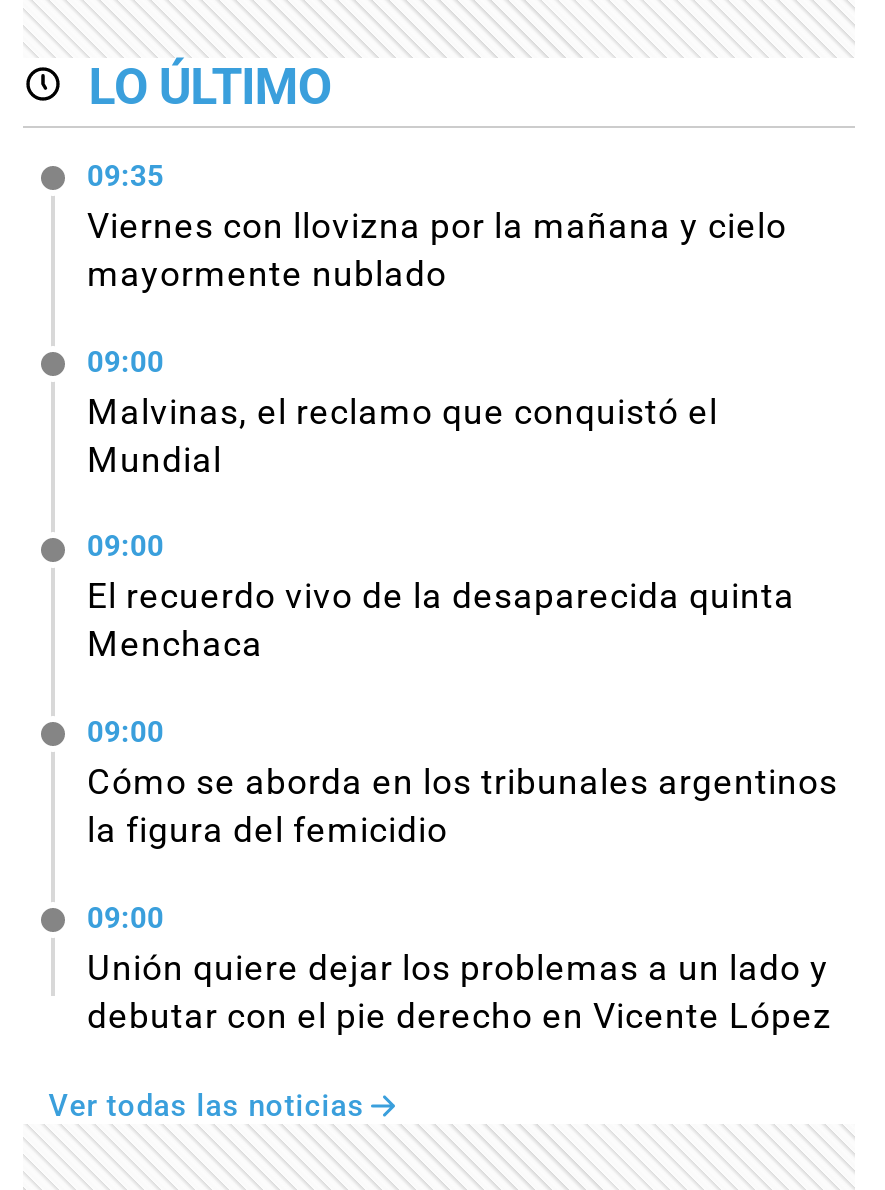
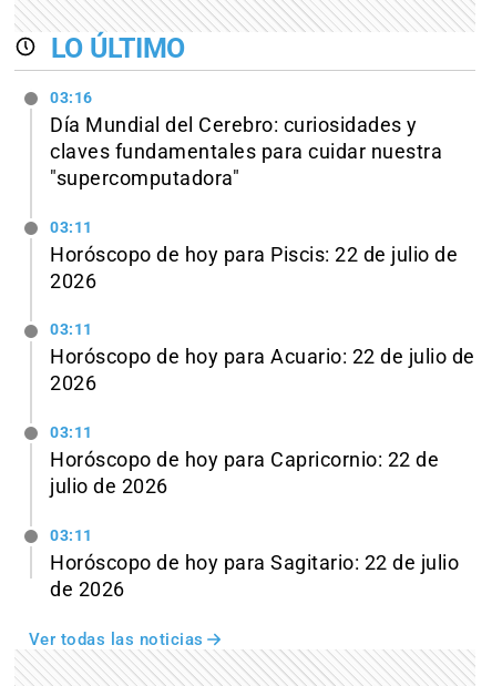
[87,160,787,294] 09:35 | Viernes con llovizna por la mañana y cielo | mayormente nublado -> [50,88,442,189] 03:16 | Día Mundial del Cerebro: curiosidades y | claves fundamentales para cuidar nuestra | "supercomputadora"
[87,345,718,479] 09:00 | Malvinas, el reclamo que conquistó el | Mundial -> [50,218,458,292] 03:11 | Horóscopo de hoy para Piscis: 22 de julio de | 2026
[87,531,795,665] 09:00 | El recuerdo vivo de la desaparecida quinta | Menchaca -> [50,321,475,395] 03:11 | Horóscopo de hoy para Acuario: 22 de julio de | 2026
[87,716,838,850] 09:00 | Cómo se aborda en los tribunales argentinos | la figura del femicidio -> [50,424,439,498] 03:11 | Horóscopo de hoy para Capricornio: 22 de | julio de 2026
[87,902,832,1036] 09:00 | Unión quiere dejar los problemas a un lado y | debutar con el pie derecho en Vicente López -> [50,526,459,601] 03:11 | Horóscopo de hoy para Sagitario: 22 de julio | de 2026

